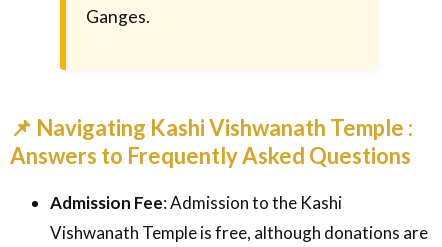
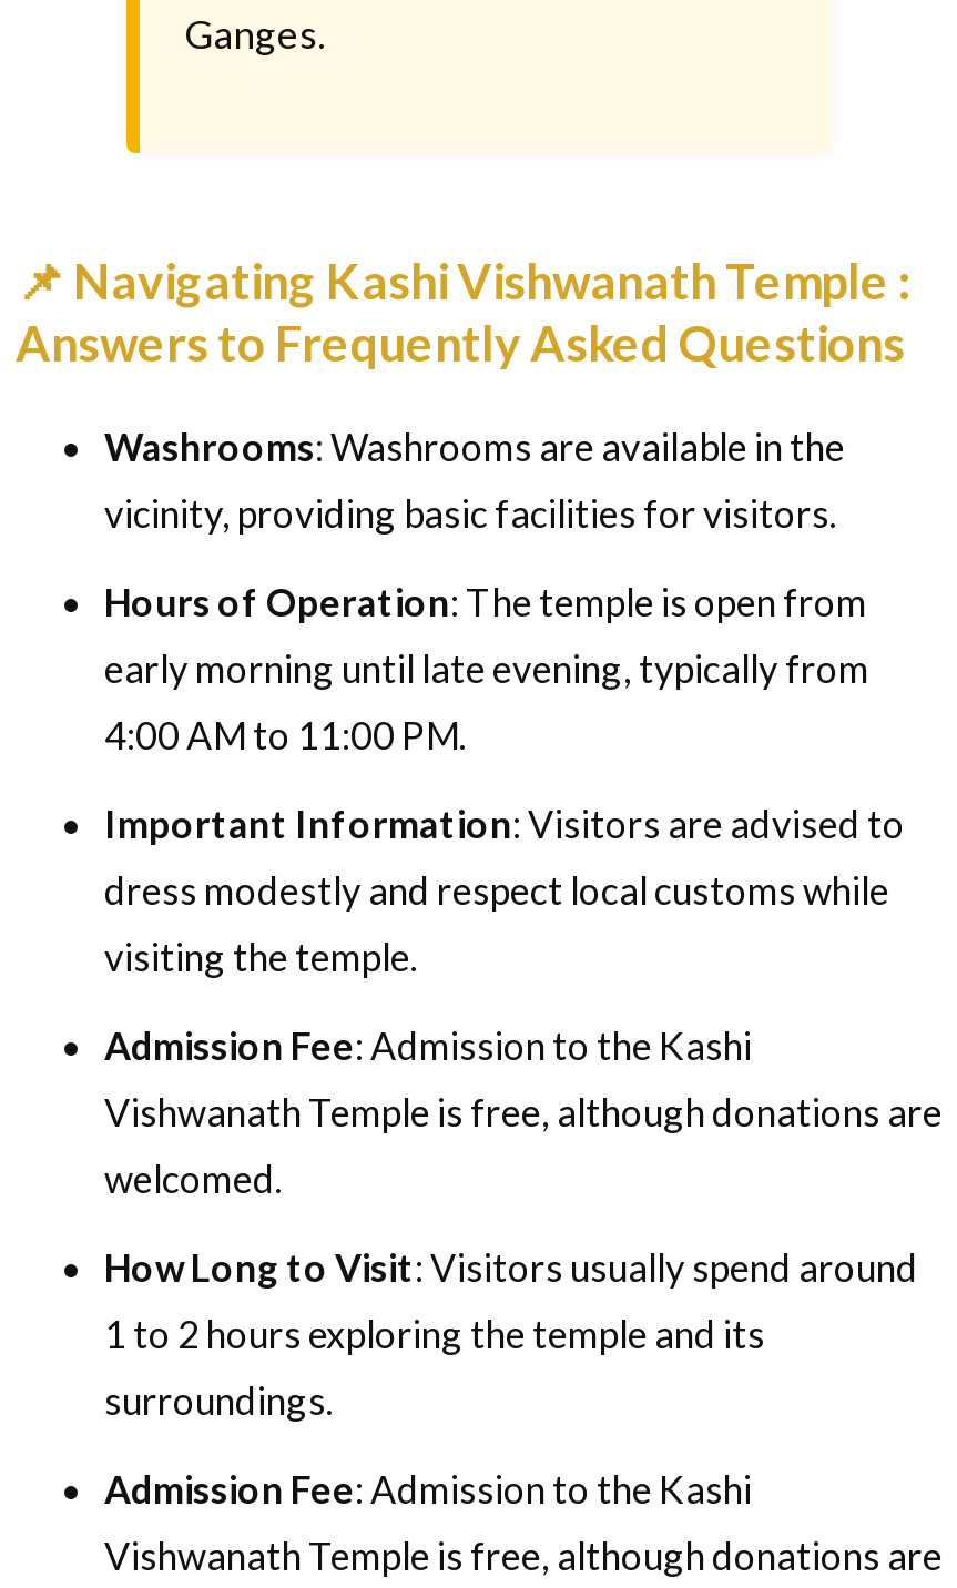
none -> [104,423,943,1423] Washrooms: Washrooms are available in the | vicinity, providing basic facilities for visitors. | Hours of Operation: The temple is open from | early morning until late evening, typically from | 4:00 AM to 11:00 PM. | Important Information: Visitors are advised to | dress modestly and respect local customs while | visiting the temple. | Admission Fee: Admission to the Kashi | Vishwanath Temple is free, although donations are | welcomed. | How Long to Visit: Visitors usually spend around | 1 to 2 hours exploring the temple and its | surroundings.

